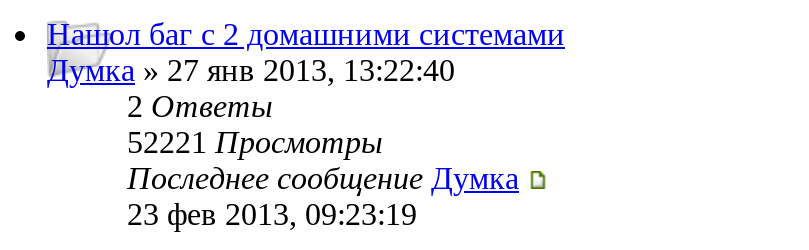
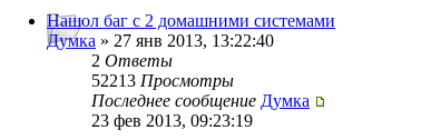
[127,126,383,160] 52221 Просмотры -> [91,71,234,90] 52213 Просмотры

